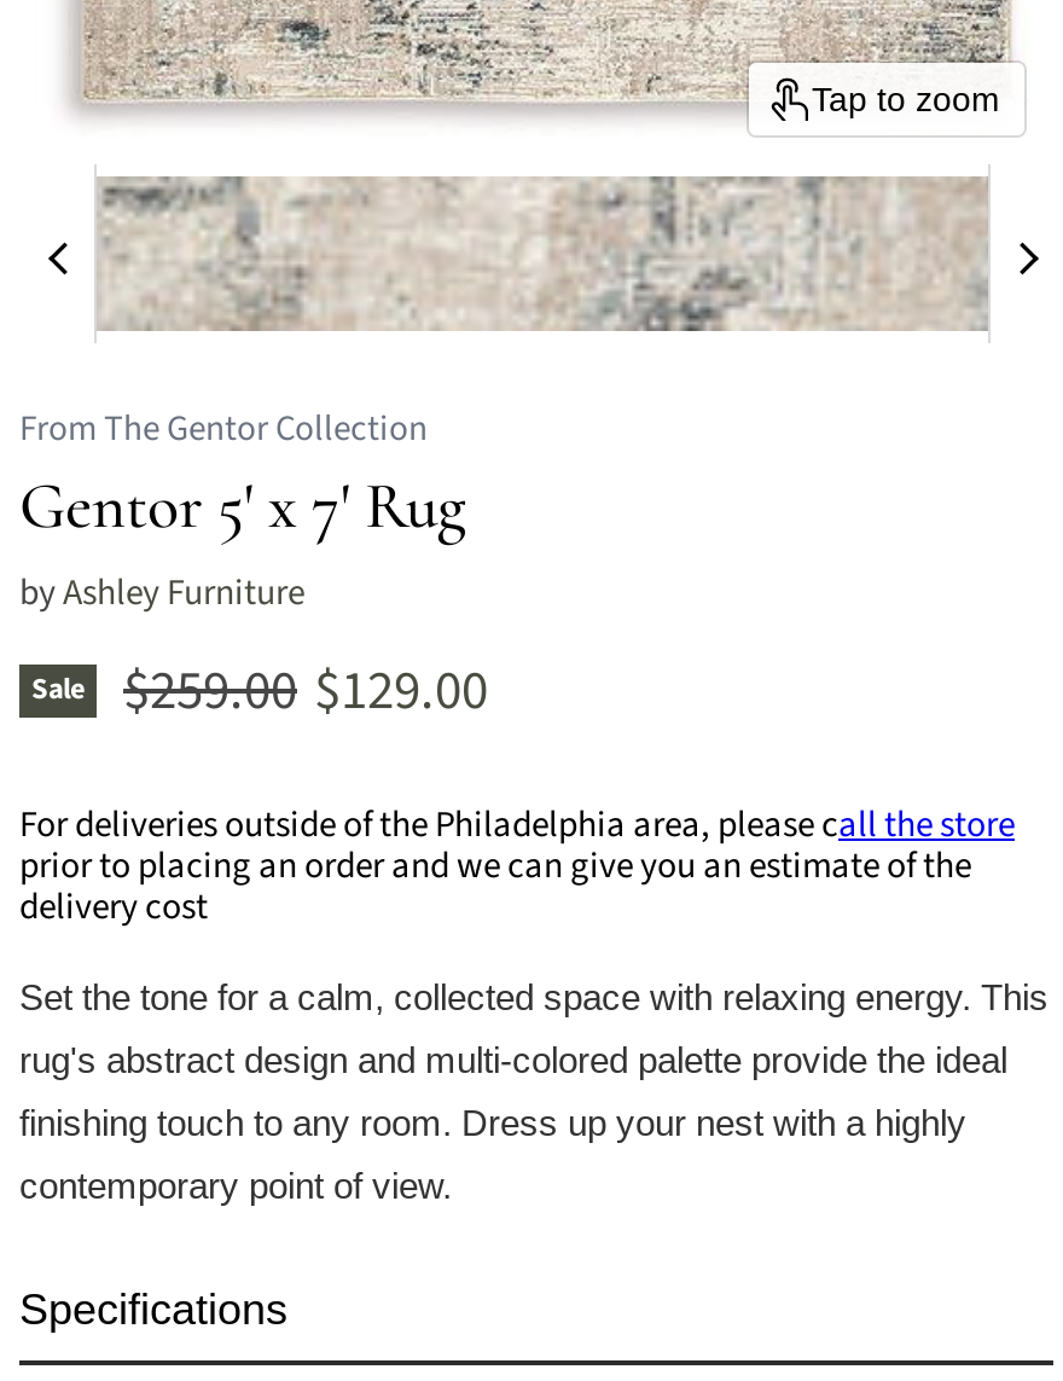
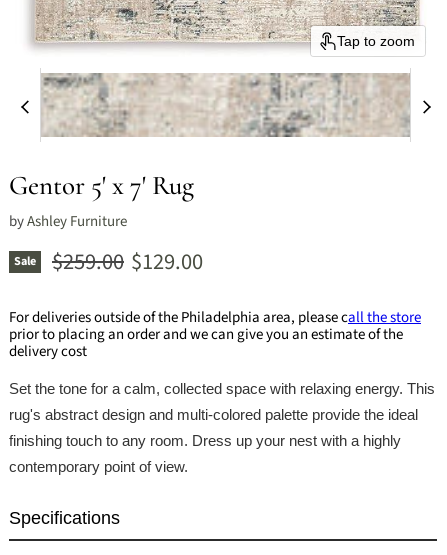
[19,404,428,455] From The Gentor Collection -> none

